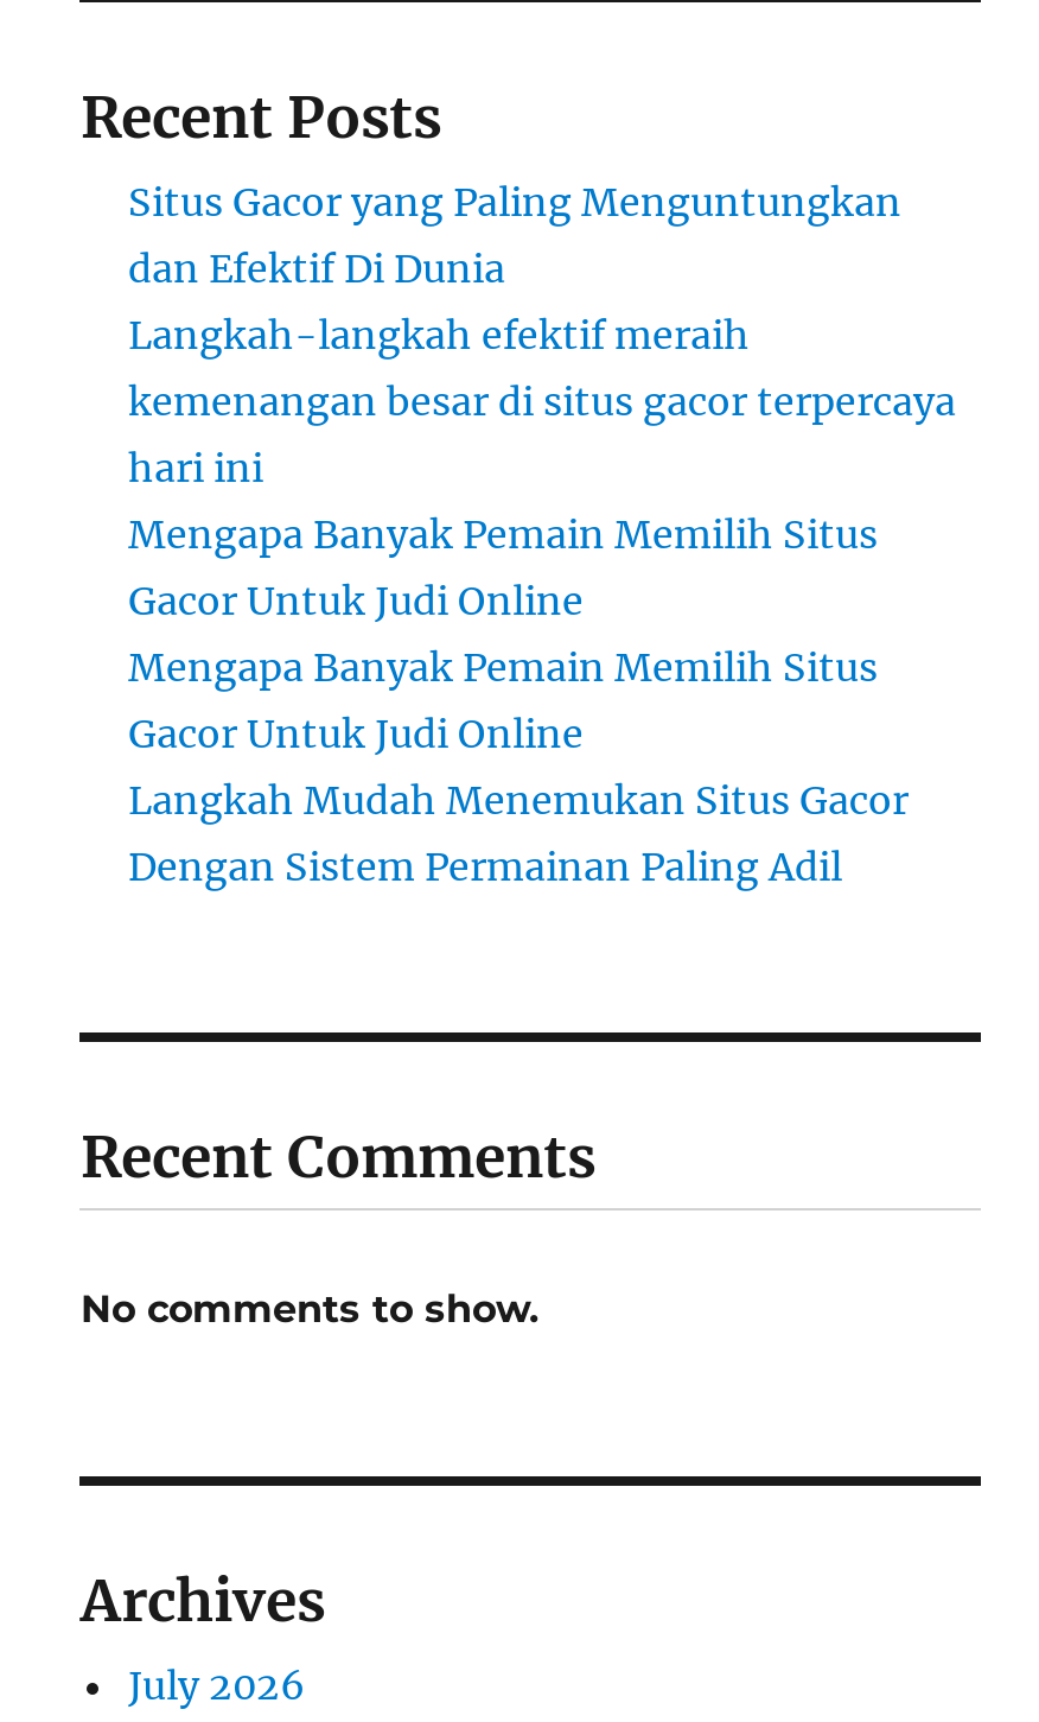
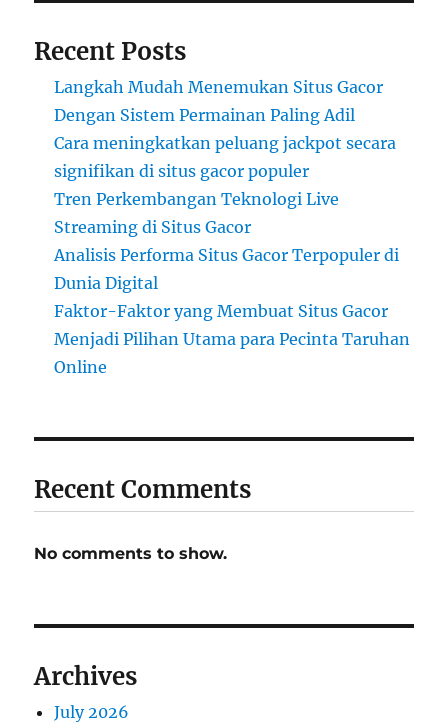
[128,178,956,757] Situs Gacor yang Paling Menguntungkan | dan Efektif Di Dunia | Langkah-langkah efektif meraih | kemenangan besar di situs gacor terpercaya | hari ini | Mengapa Banyak Pemain Memilih Situs | Gacor Untuk Judi Online | Mengapa Banyak Pemain Memilih Situs | Gacor Untuk Judi Online -> none
moved [128,776,909,890] -> [54,77,383,125]: Langkah Mudah Menemukan Situs Gacor | Dengan Sistem Permainan Paling Adil
none -> [54,133,410,377] Cara meningkatkan peluang jackpot secara | signifikan di situs gacor populer | Tren Perkembangan Teknologi Live | Streaming di Situs Gacor | Analisis Performa Situs Gacor Terpopuler di | Dunia Digital | Faktor-Faktor yang Membuat Situs Gacor | Menjadi Pilihan Utama para Pecinta Taruhan | Online

